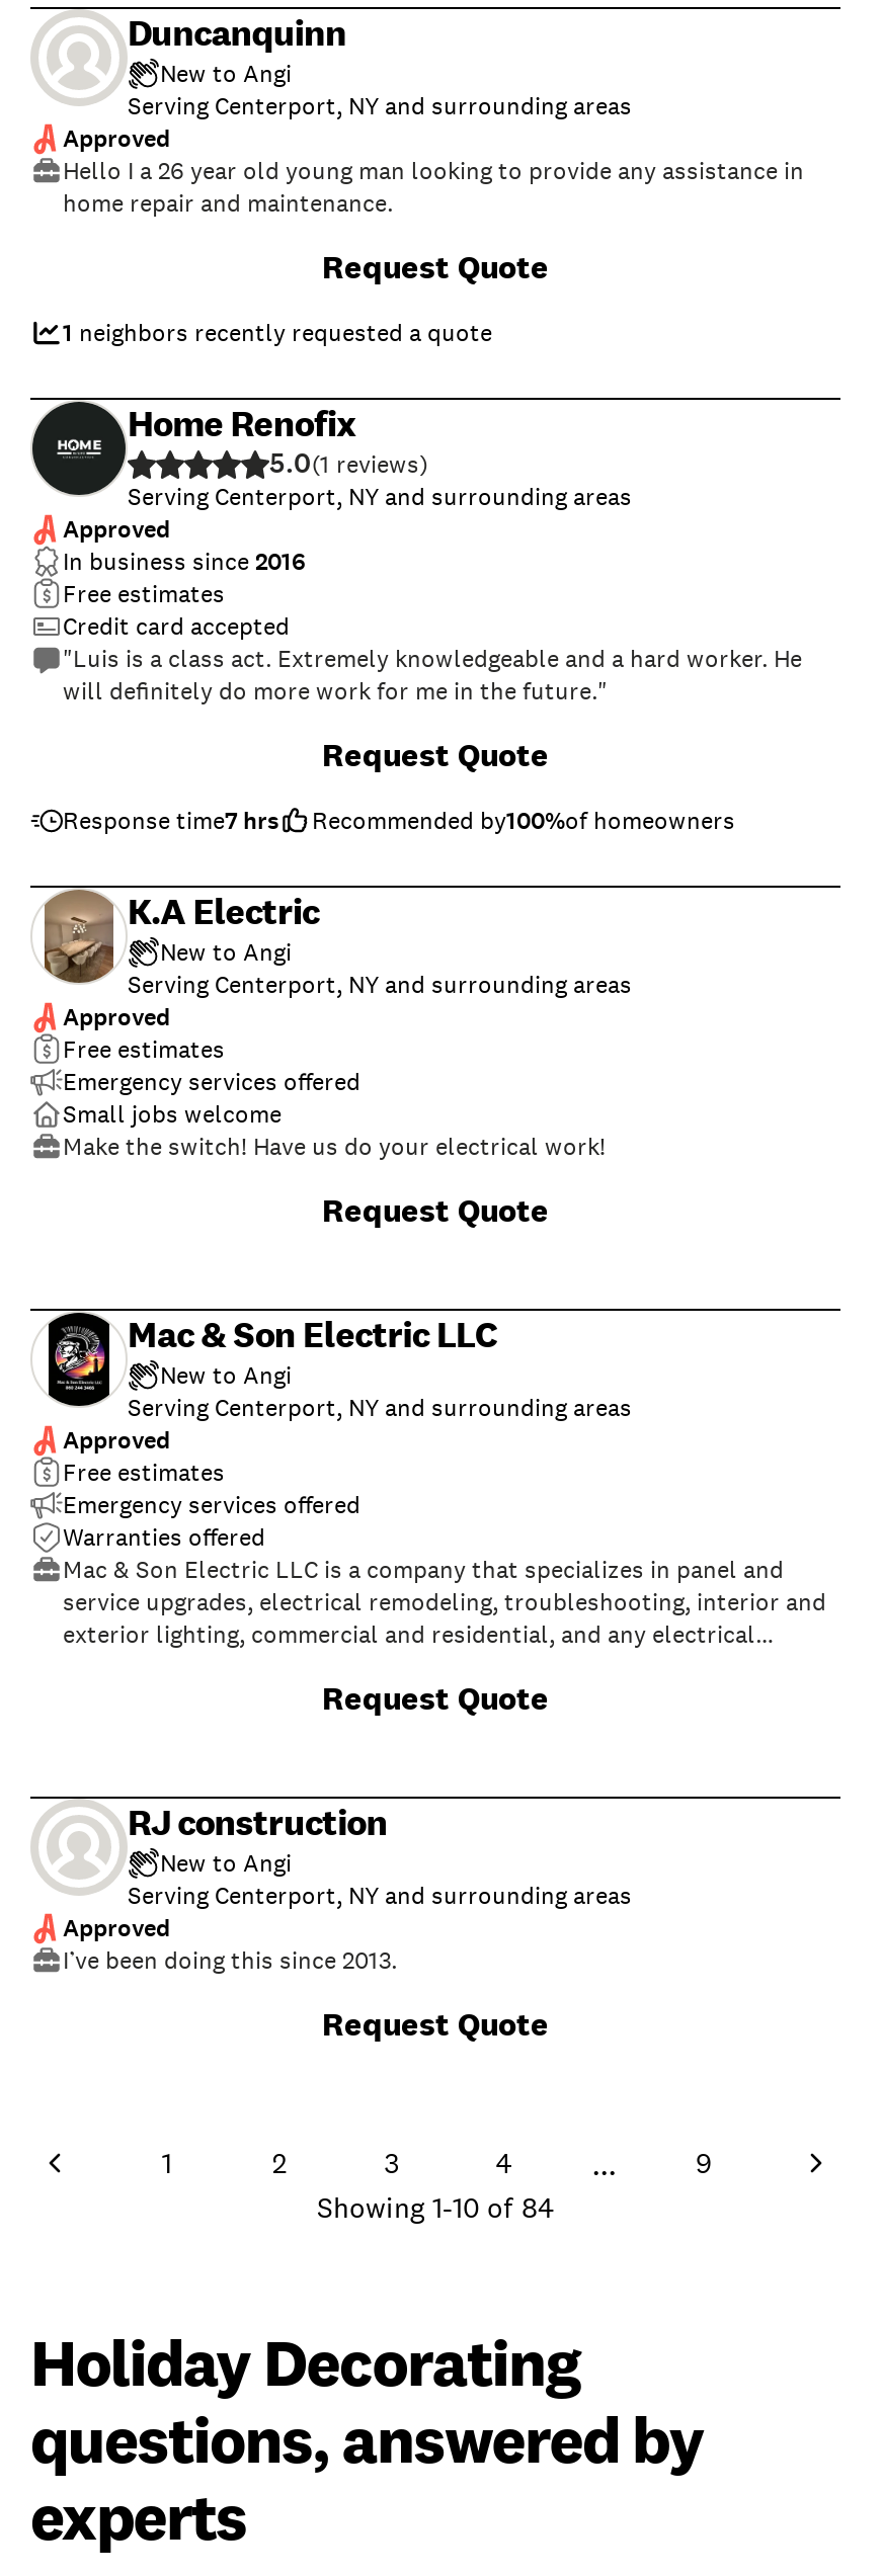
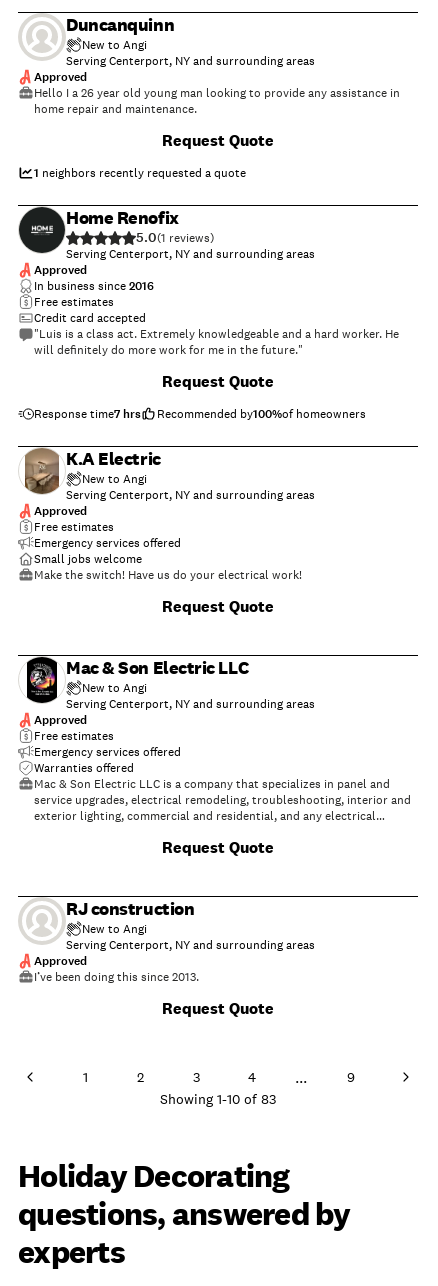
[317,2189,554,2226] Showing 1-10 of 84 -> [160,1090,276,1108] Showing 1-10 of 83

